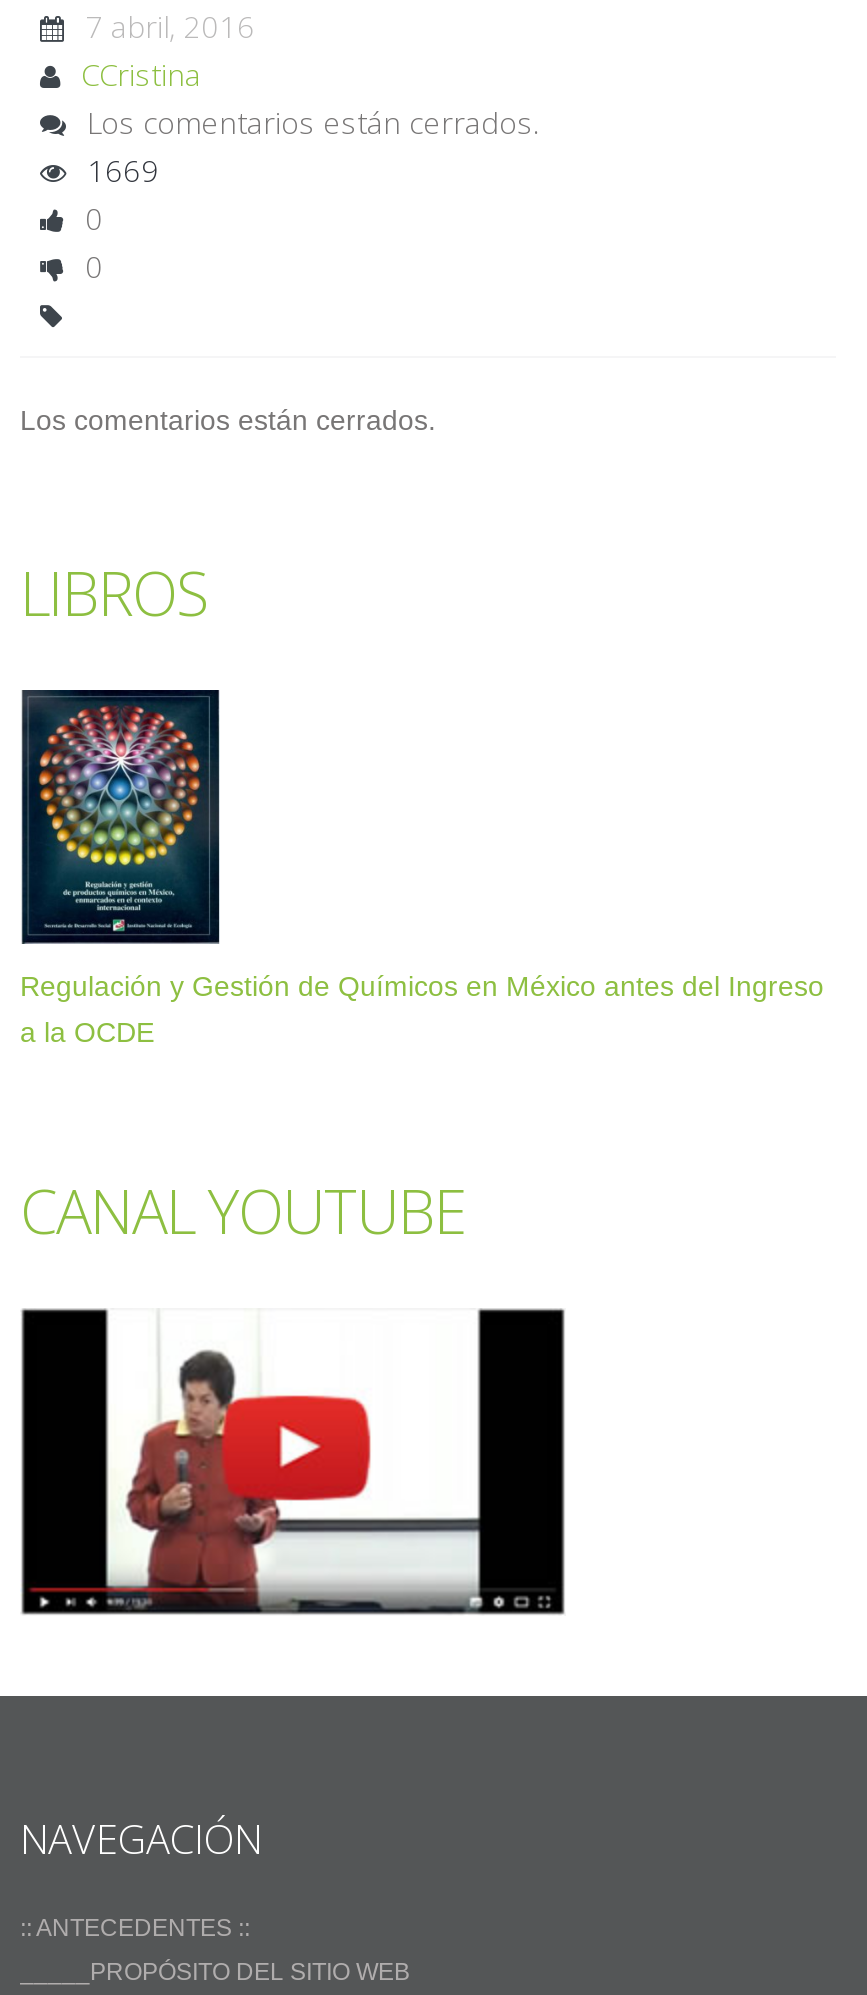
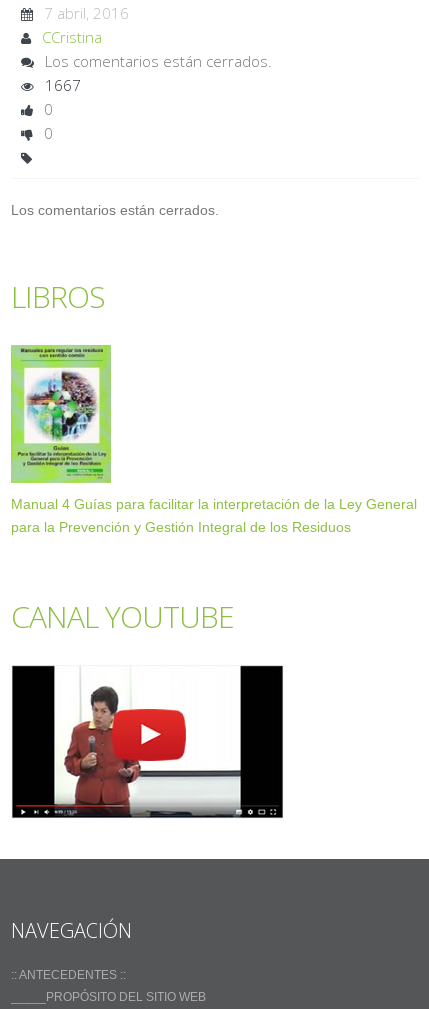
[79,150,159,190] 1669 -> [40,75,80,95] 1667
[20,688,824,1047] [image] | Regulación y Gestión de Químicos en México antes del Ingreso | a la OCDE -> [10,344,417,535] [image] | Manual 4 Guías para facilitar la interpretación de la Ley General | para la Prevención y Gestión Integral de los Residuos

